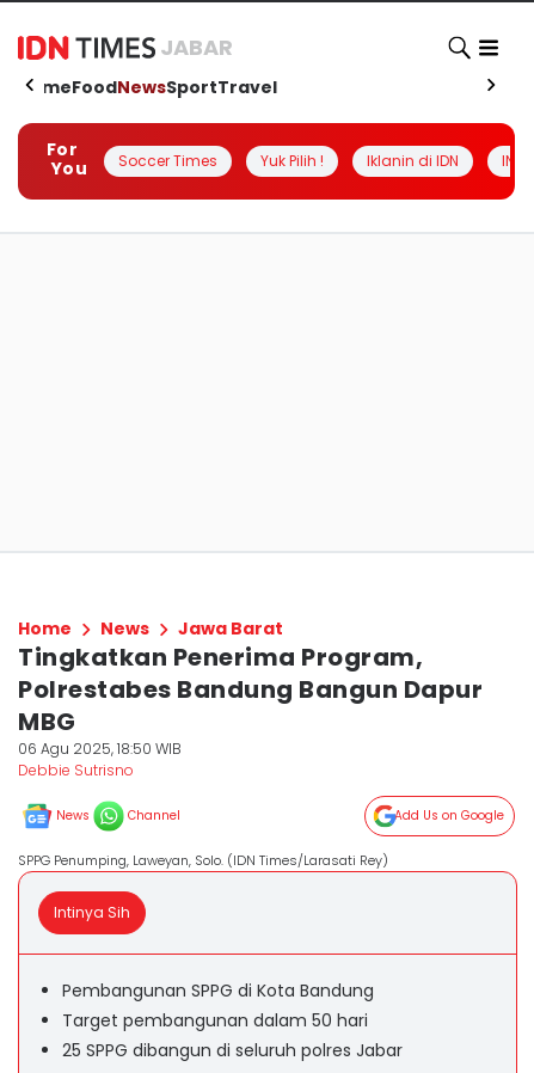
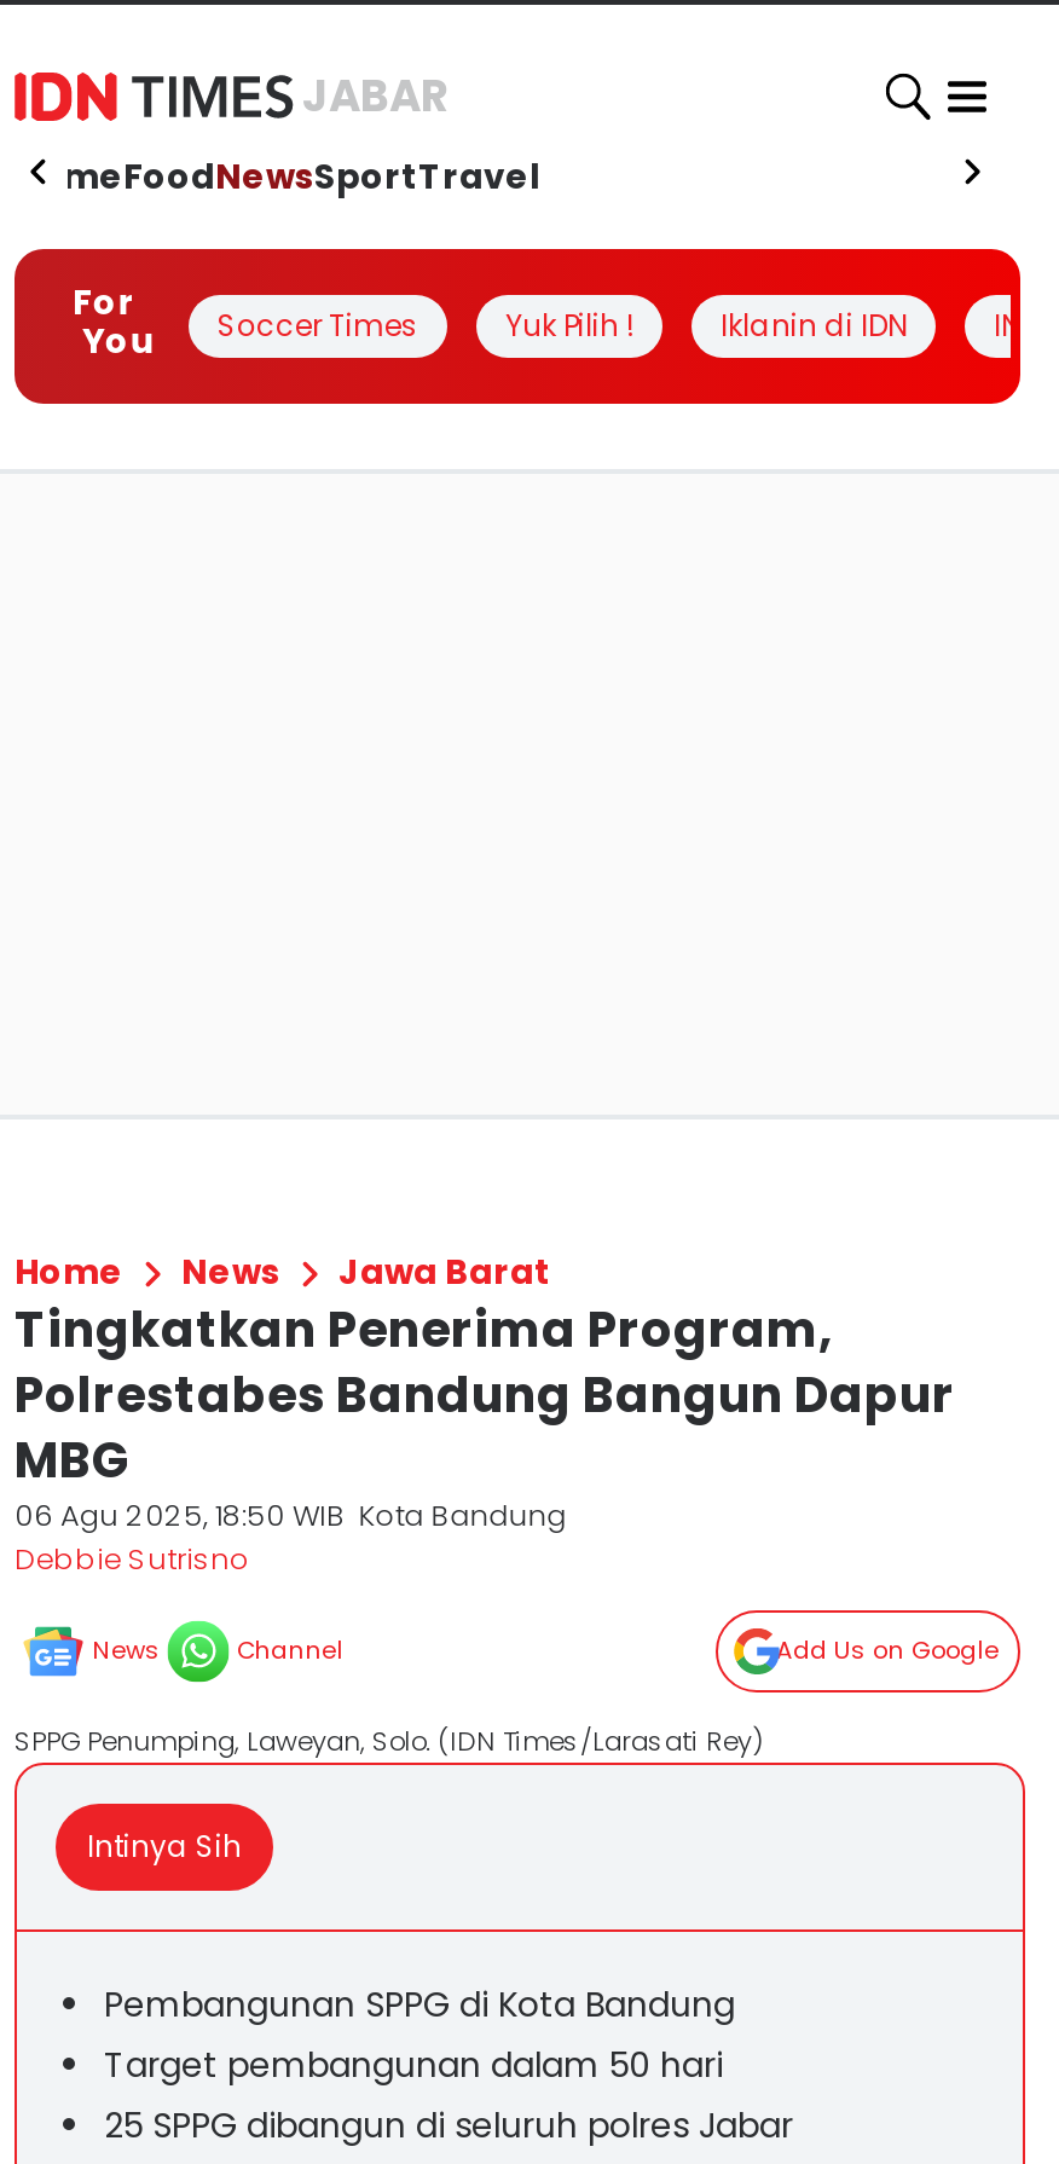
[18,738,182,759] 06 Agu 2025, 18:50 WIB -> [15,1494,566,1535] 06 Agu 2025, 18:50 WIB Kota Bandung

